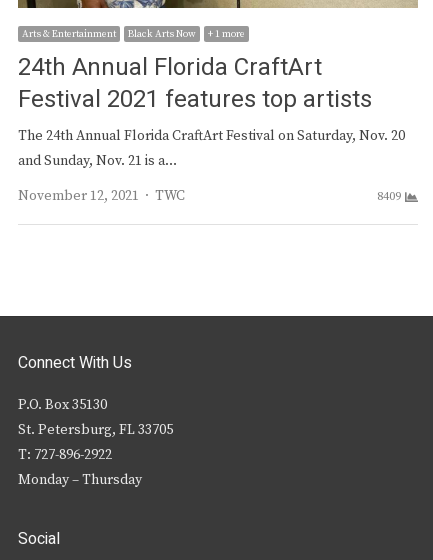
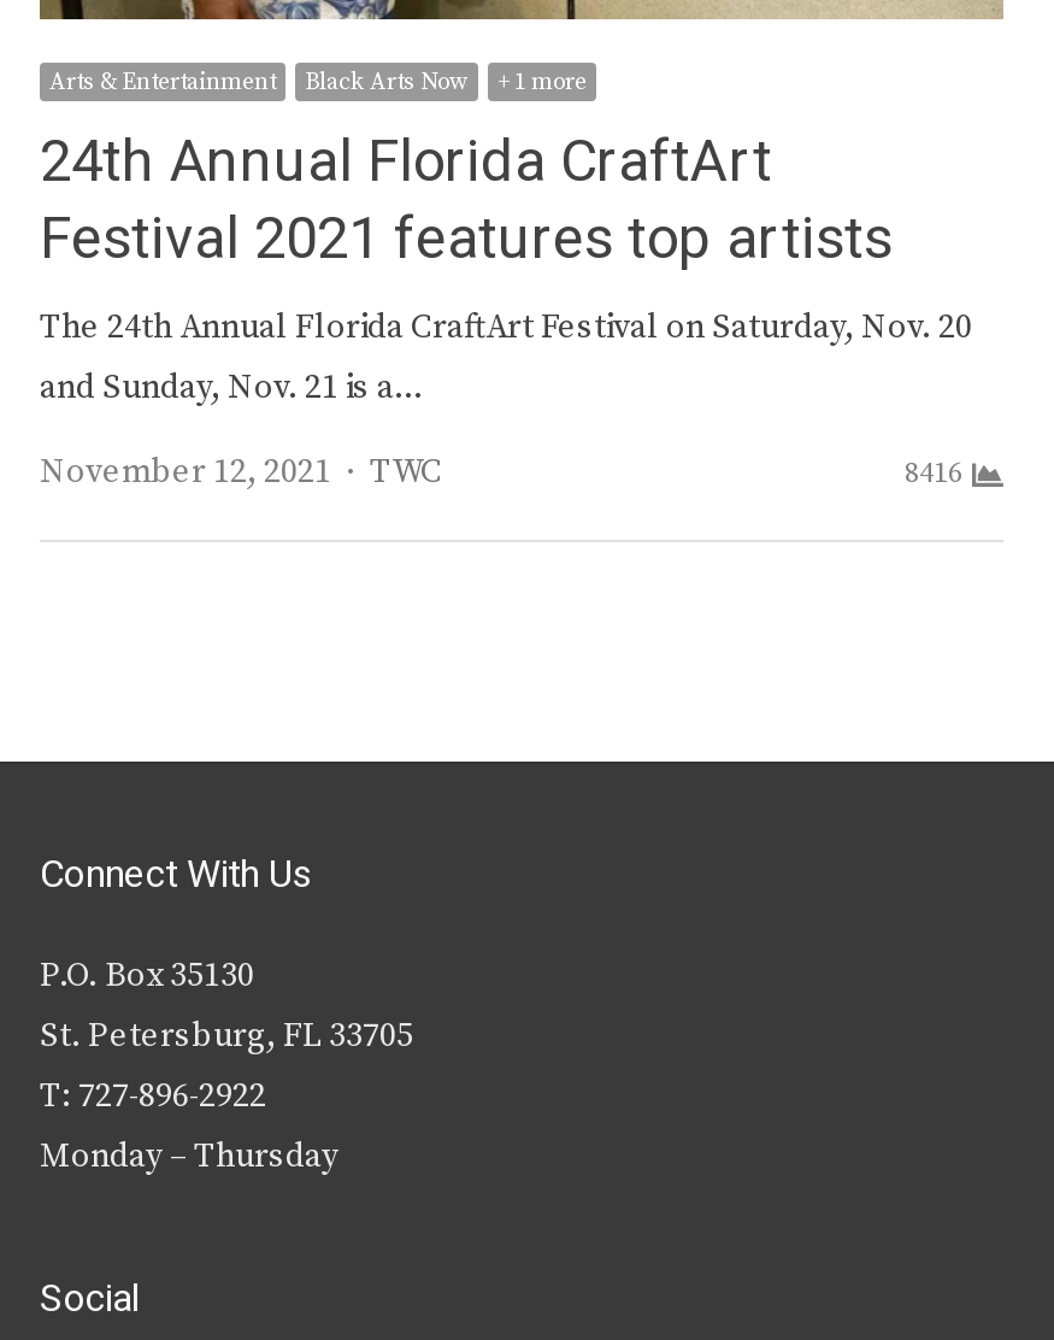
[377,189,401,204] 8409 -> [905,456,962,493] 8416

